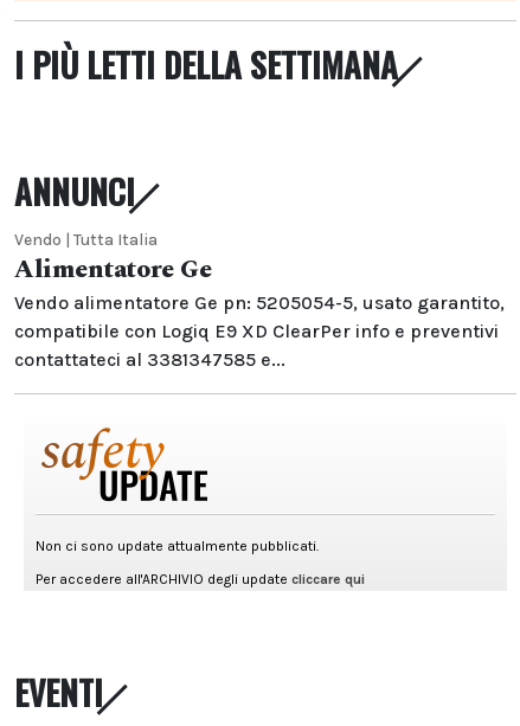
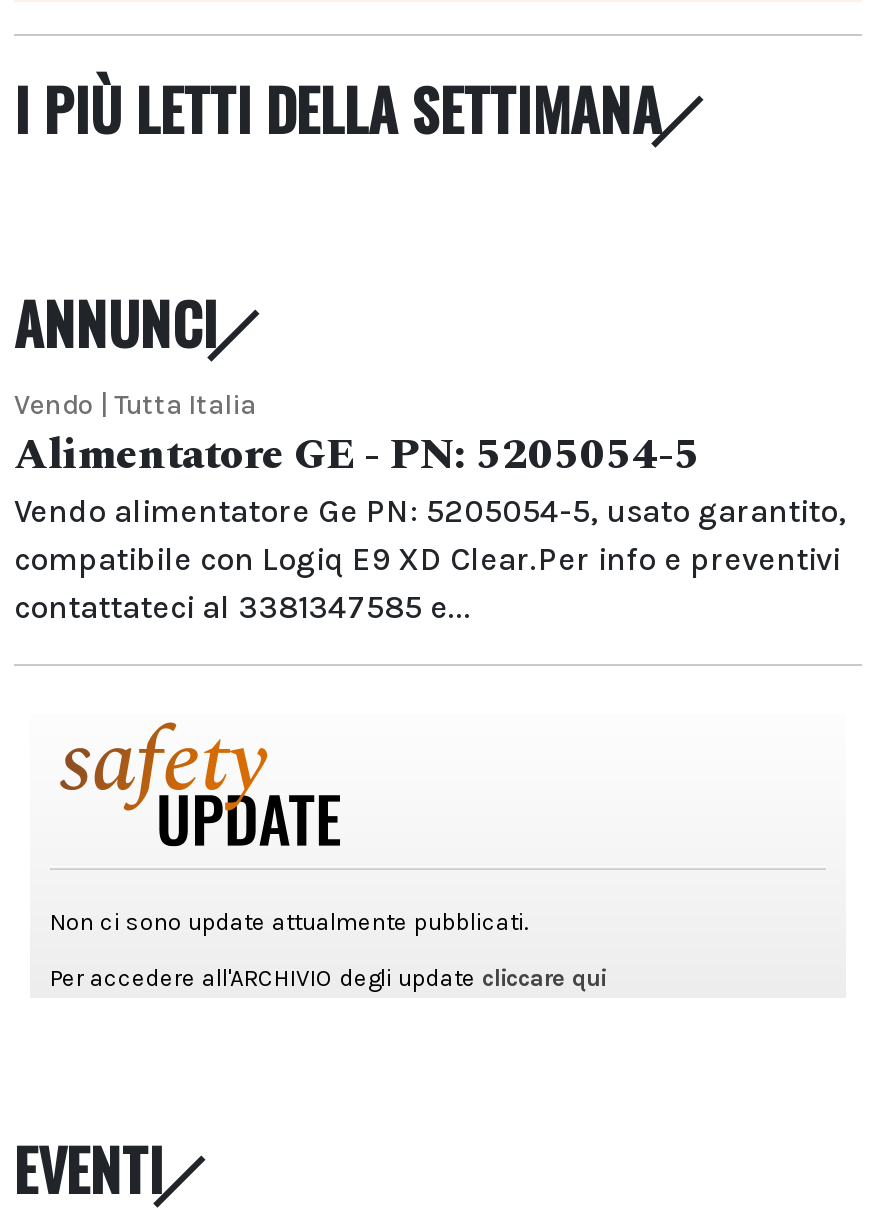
[14,251,505,342] Alimentatore Ge | Vendo alimentatore Ge pn: 5205054-5, usato garantito, | compatibile con Logiq E9 XD ClearPer info e preventivi -> [14,424,846,578] Alimentatore GE - PN: 5205054-5 | Vendo alimentatore Ge PN: 5205054-5, usato garantito, | compatibile con Logiq E9 XD Clear.Per info e preventivi

